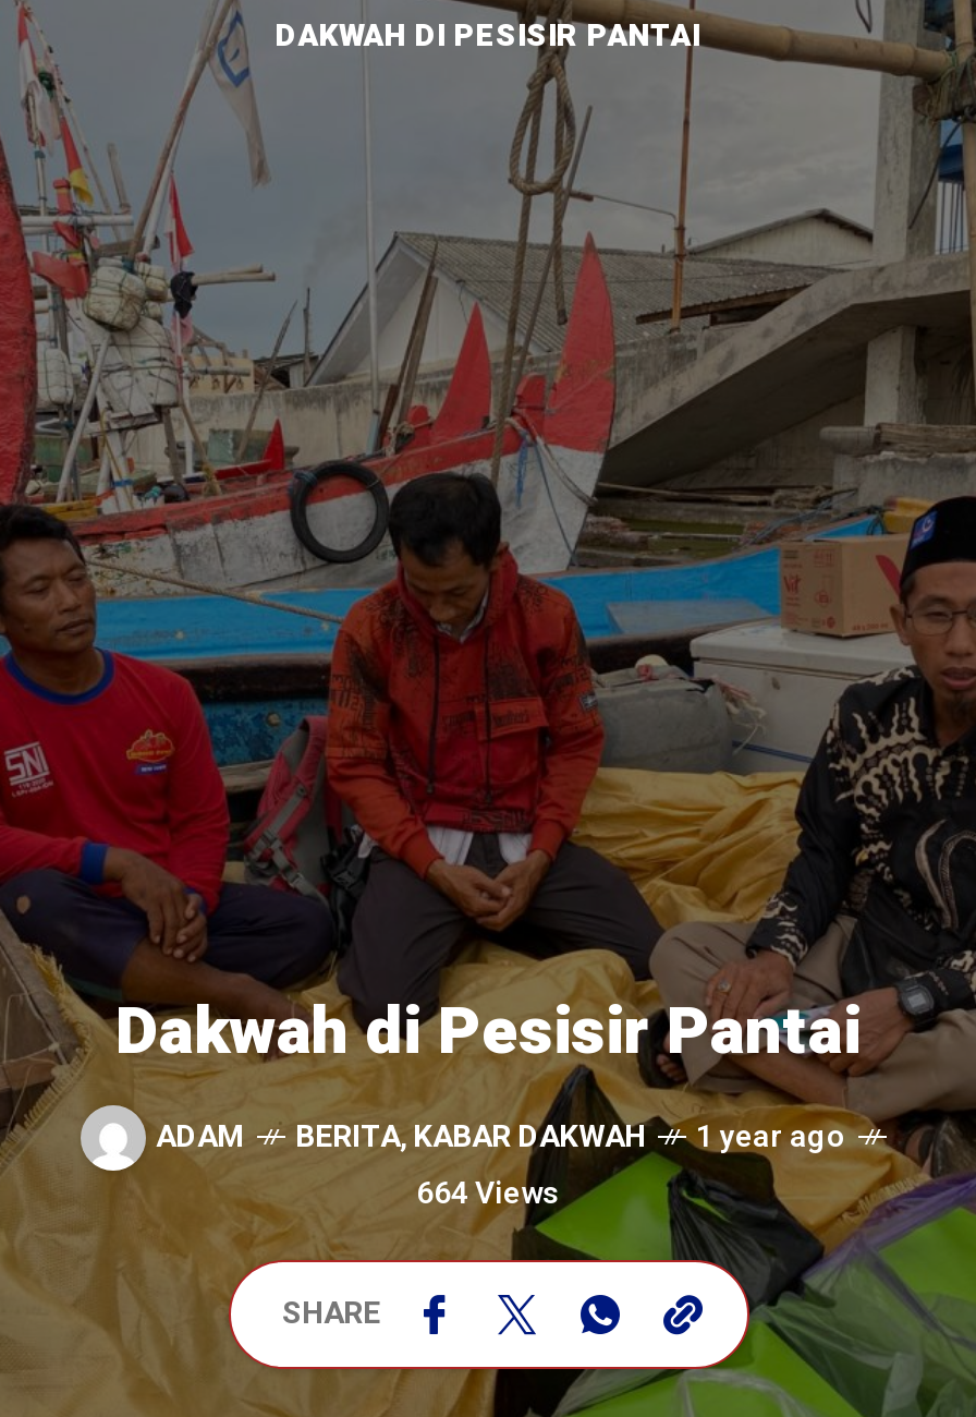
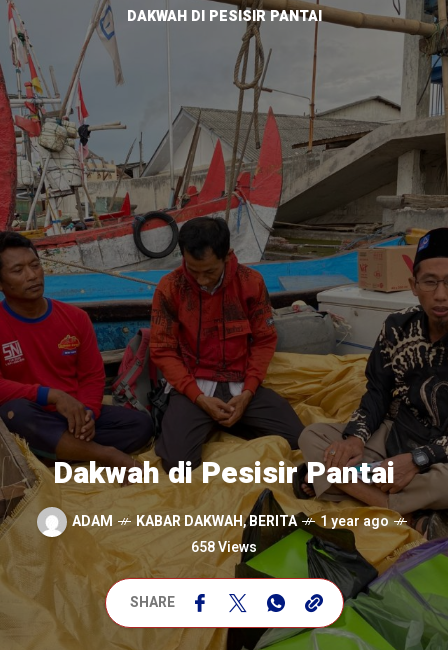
[295,1115,646,1160] BERITA, KABAR DAKWAH -> [135,511,296,532] KABAR DAKWAH, BERITA
[416,1170,560,1216] 664 Views -> [191,537,257,558] 658 Views

